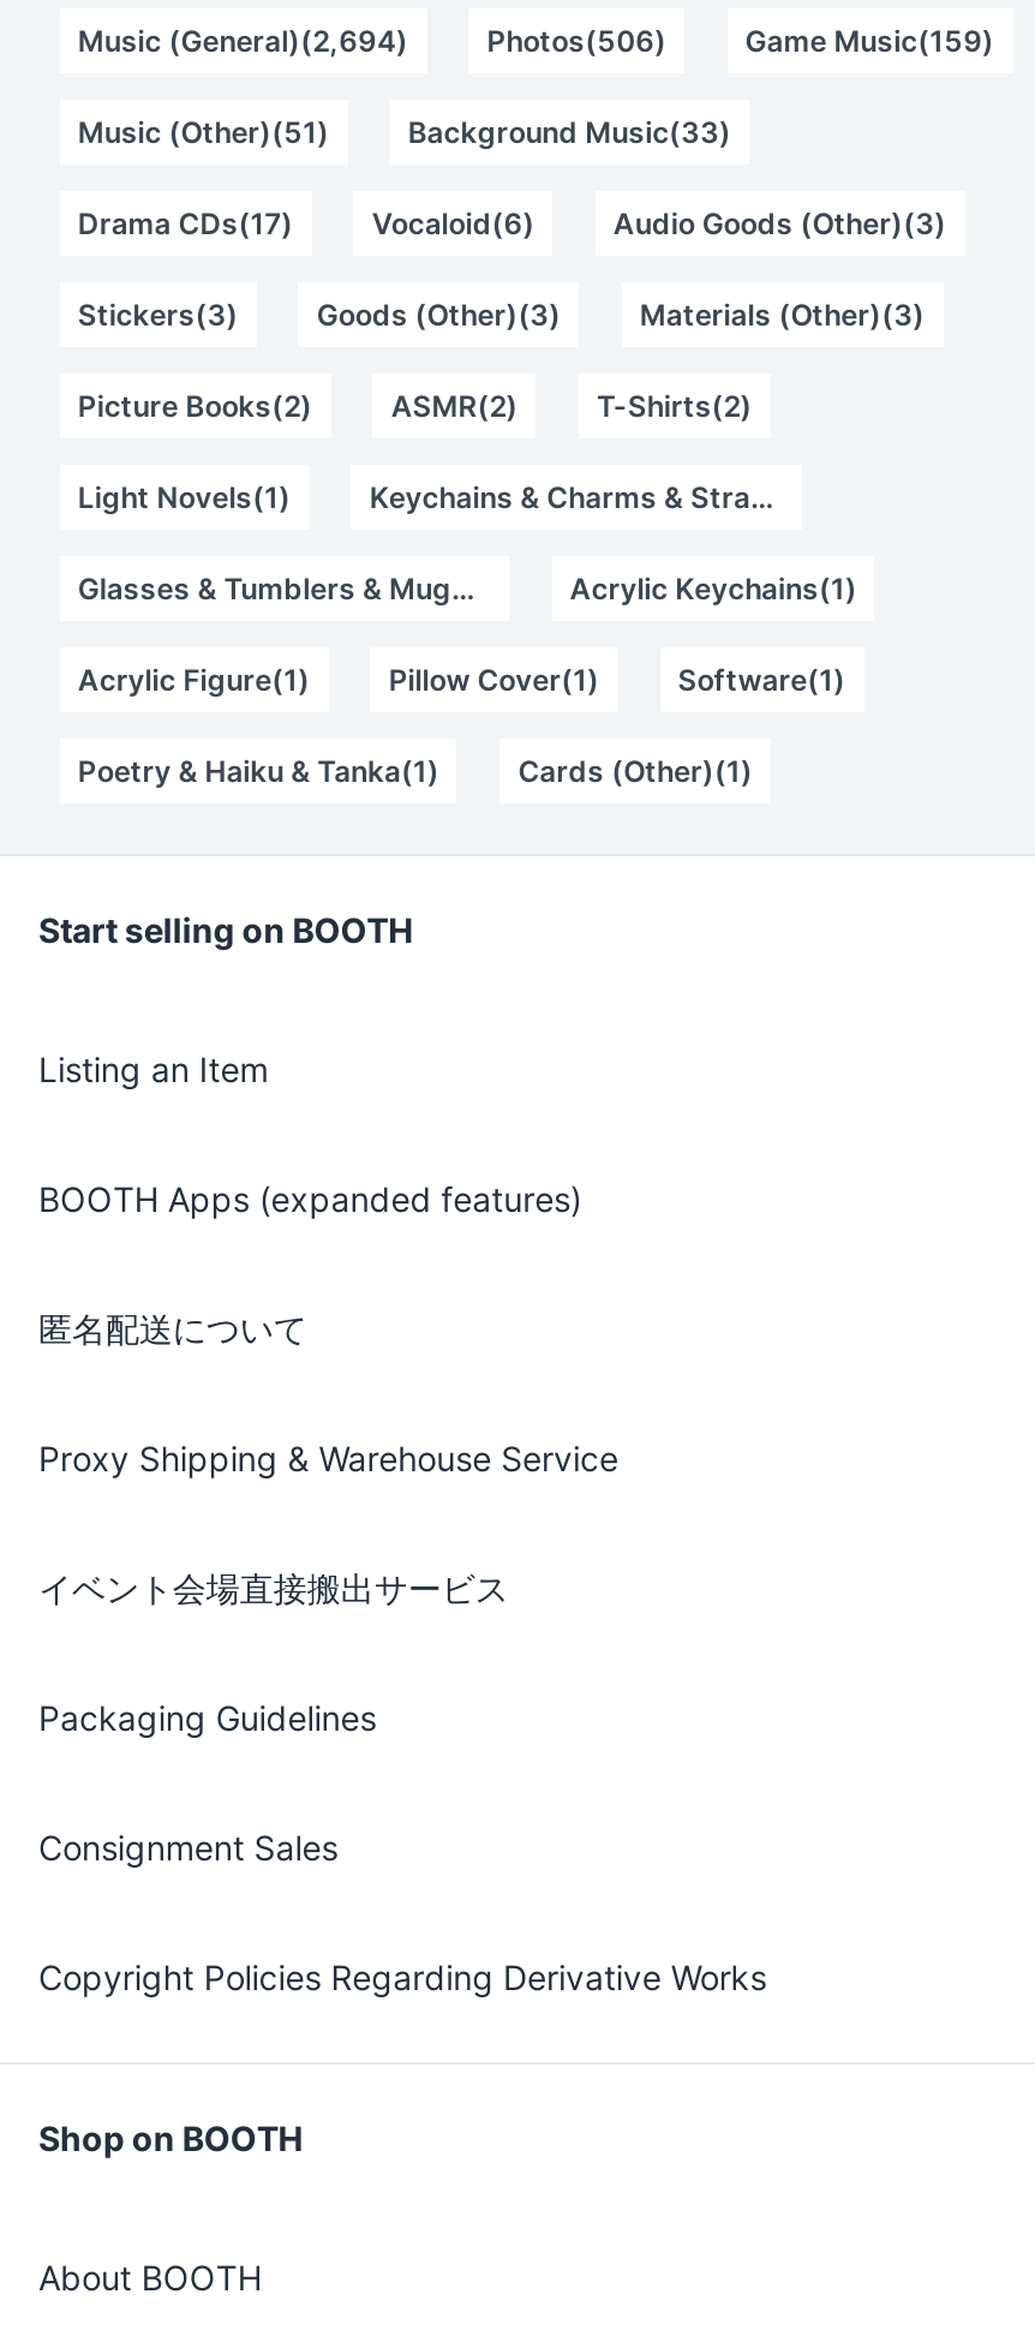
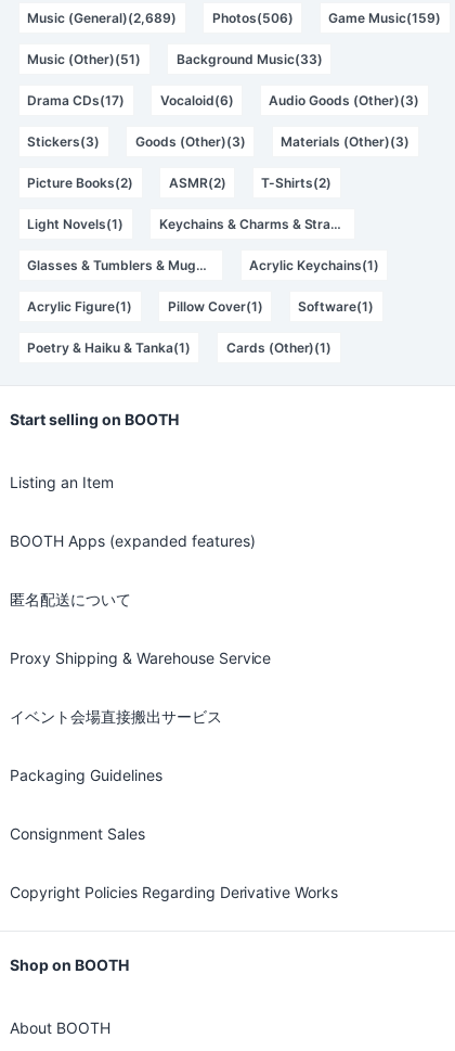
[78,22,408,58] Music (General)(2,694) -> [28,10,177,26] Music (General)(2,689)

